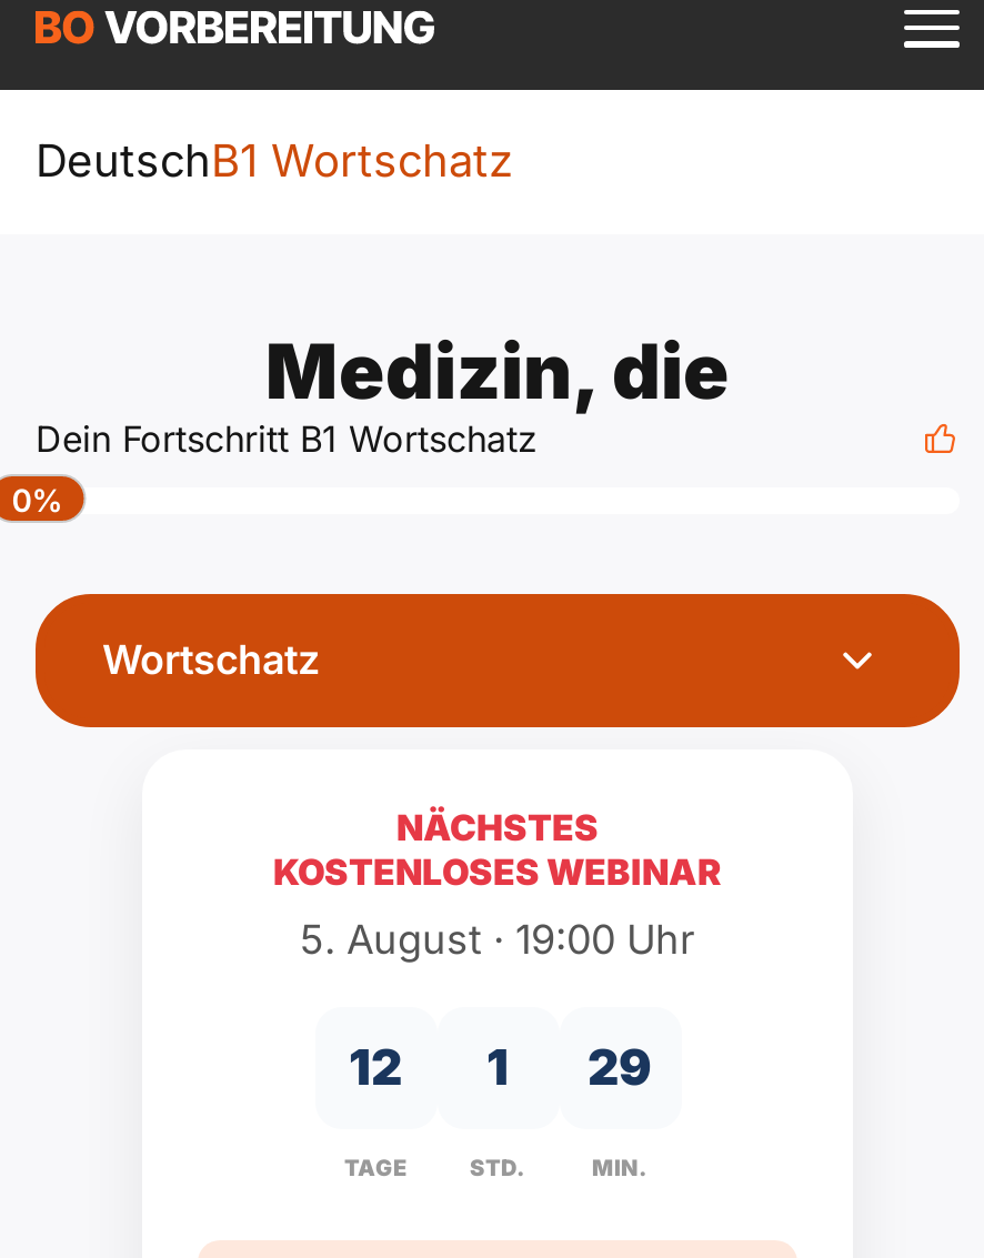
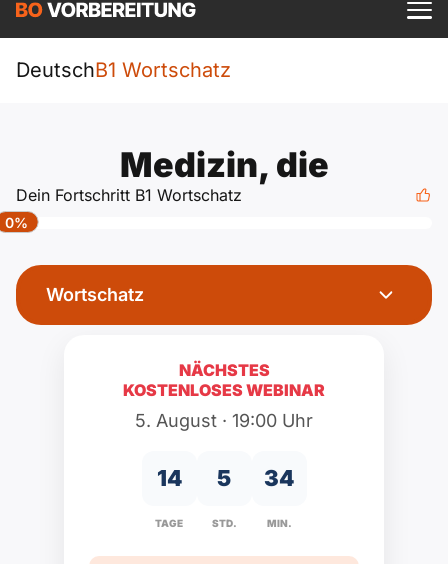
[349,1038,402,1096] 12 -> [156,465,181,491] 14
[486,1038,509,1096] 1 -> [217,465,231,491] 5
[588,1038,652,1096] 29 -> [264,465,294,491] 34

